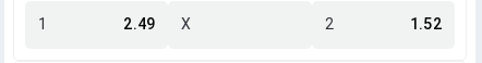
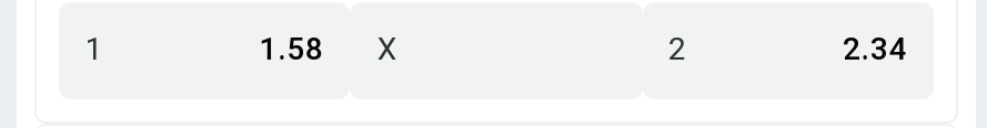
[124,15,191,33] 2.49 X -> [259,31,398,66] 1.58 X
[410,15,442,33] 1.52 -> [843,31,907,66] 2.34

